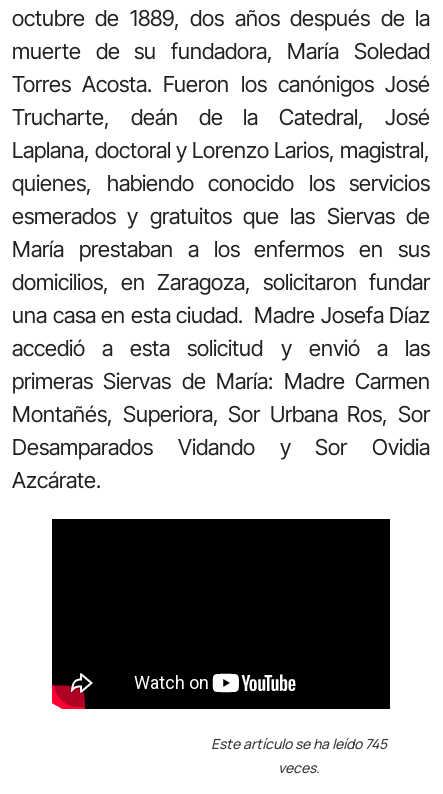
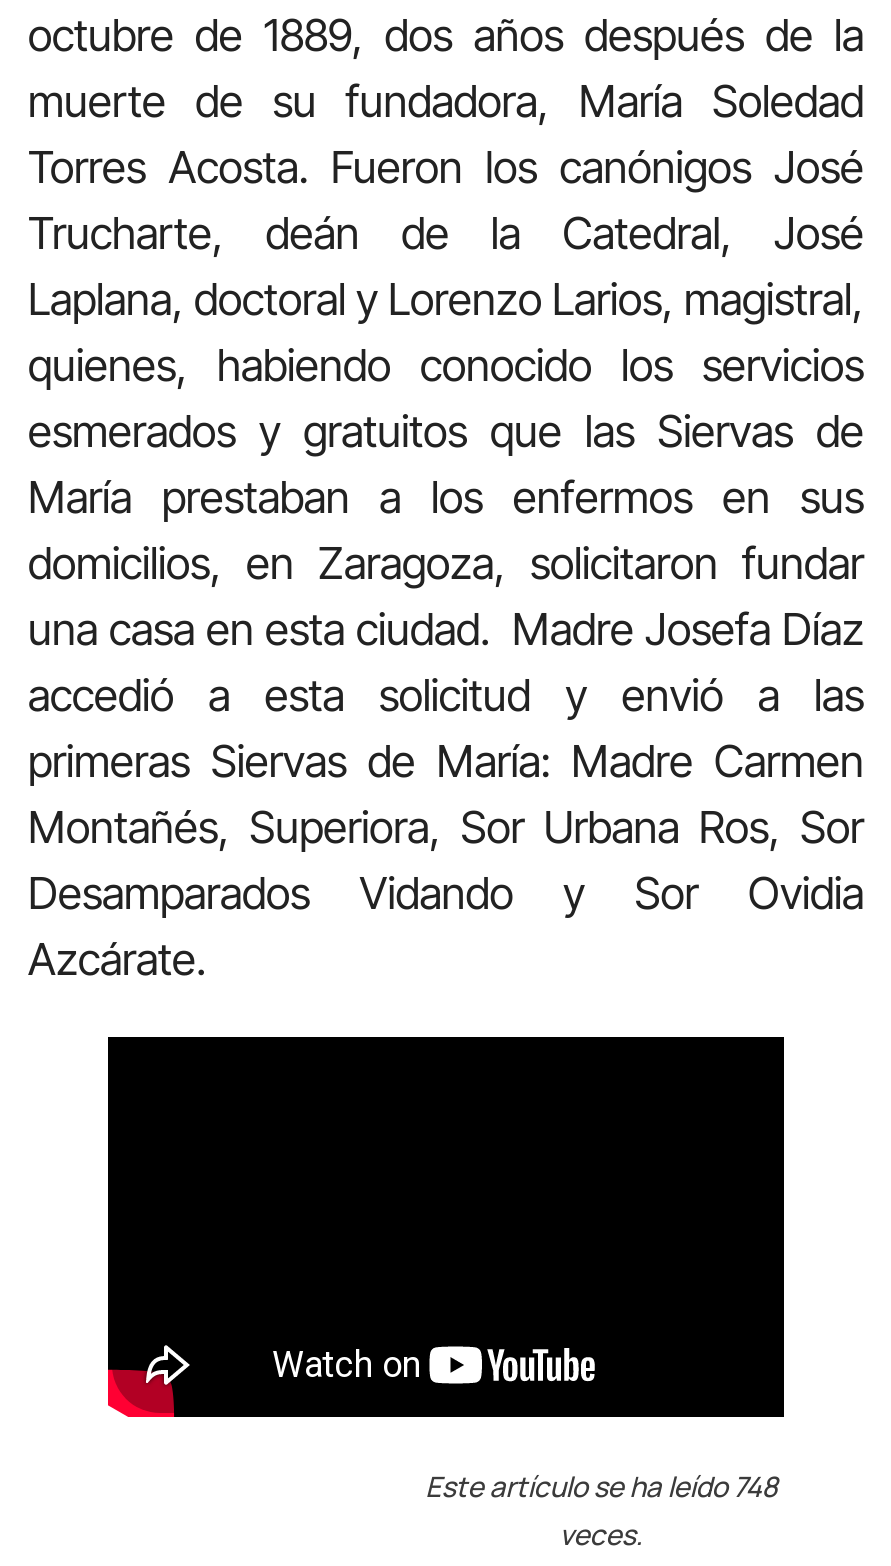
[211,734,387,753] Este artículo se ha leído 745 -> [425,1467,777,1505] Este artículo se ha leído 748

